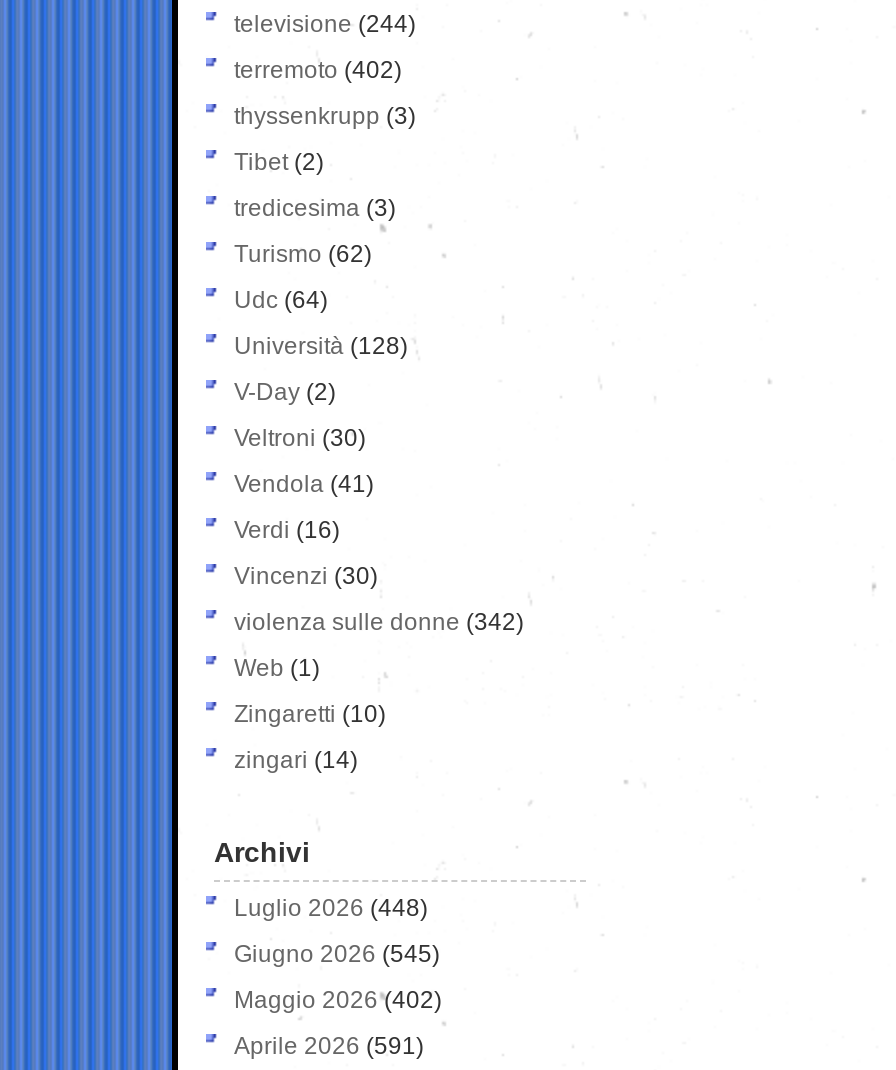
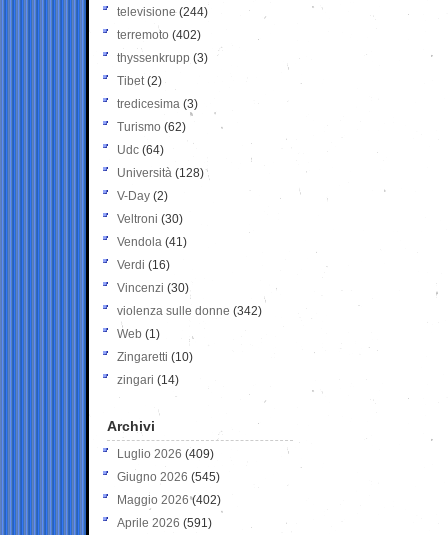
[234,894,428,922] Luglio 2026 (448) -> [117,447,214,461] Luglio 2026 (409)

